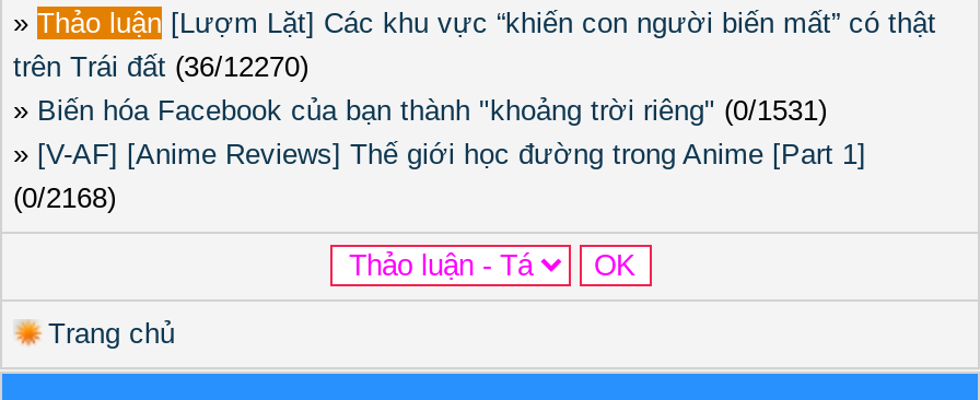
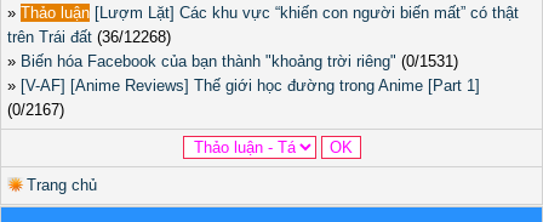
[13,50,308,83] trên Trái đất (36/12270) -> [7,28,171,46] trên Trái đất (36/12268)
[13,182,116,214] (0/2168) -> [7,101,64,119] (0/2167)

